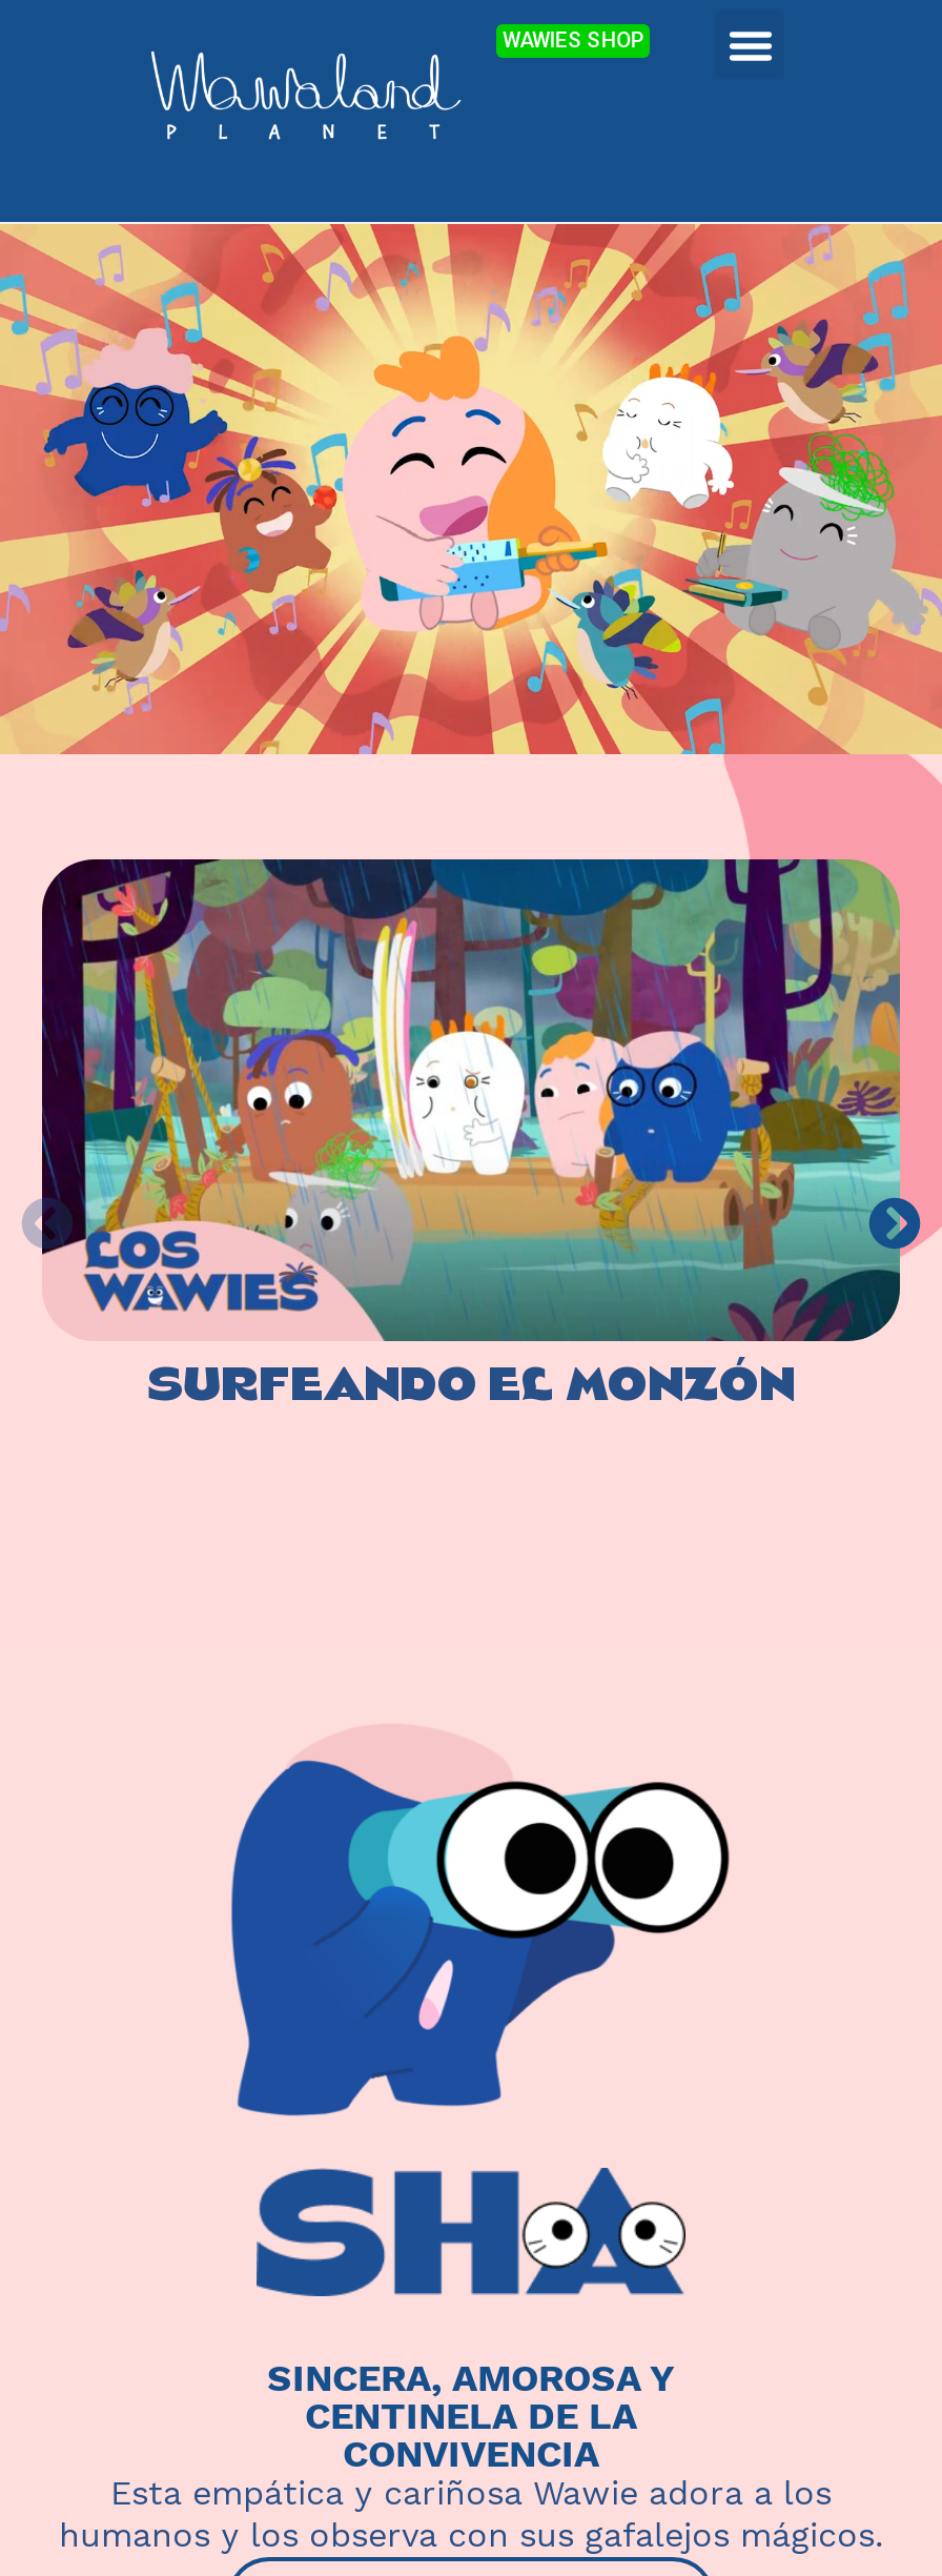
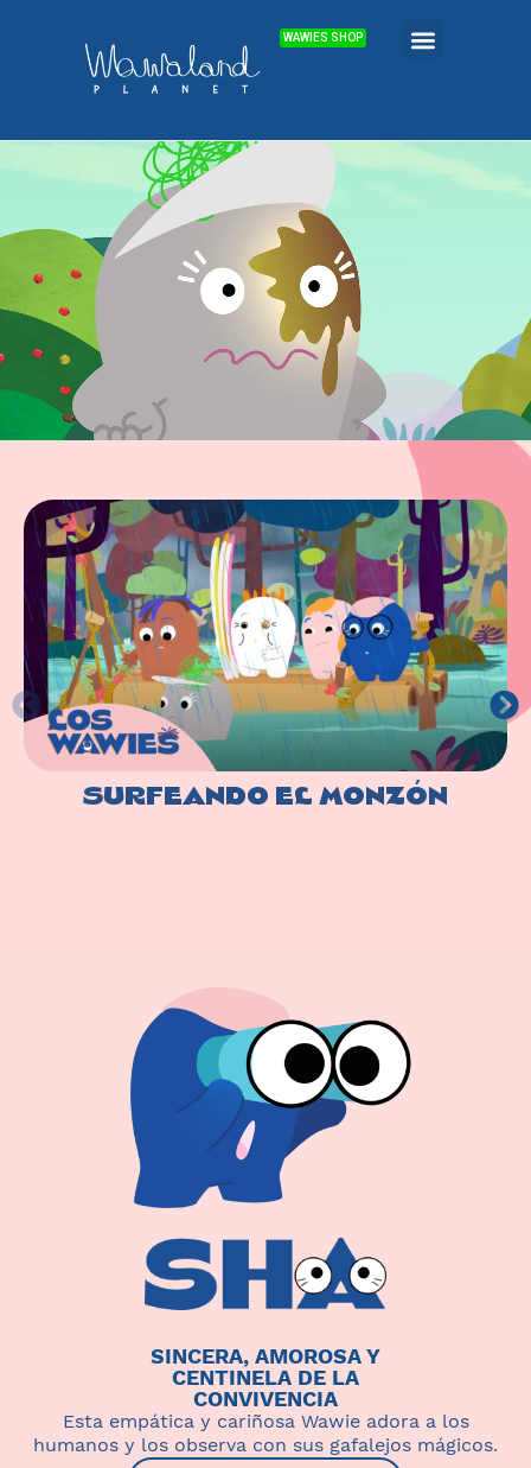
[6,222,936,756] [image] -> [4,140,527,441] [image]

